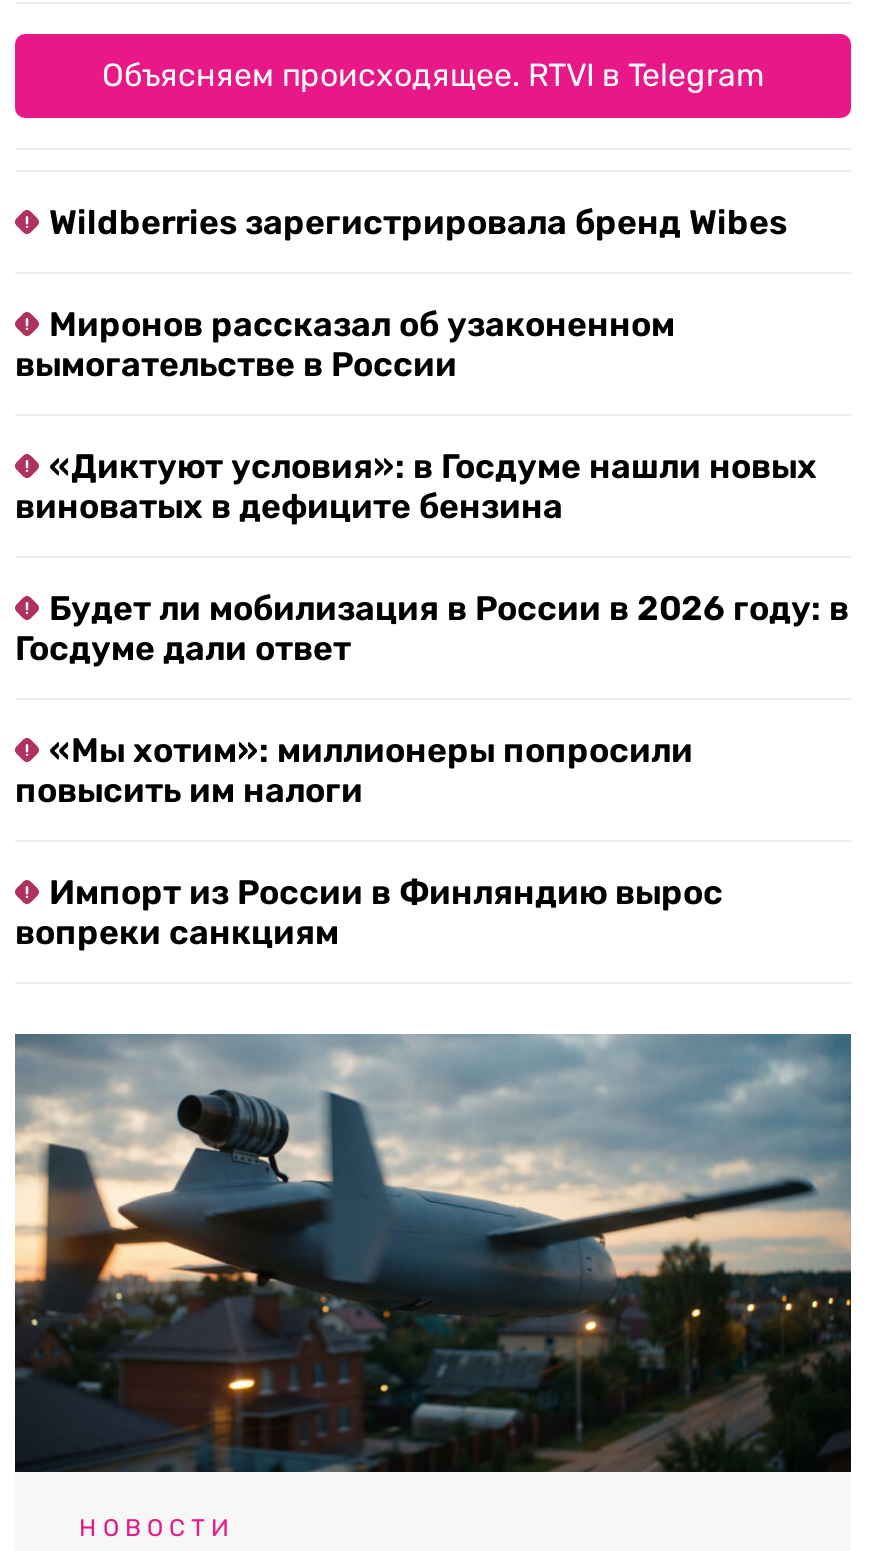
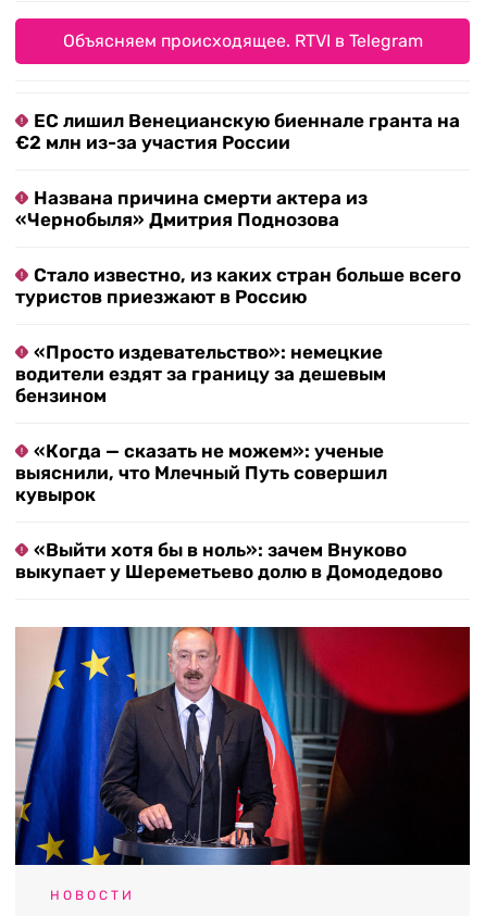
[49,202,787,242] Wildberries зарегистрировала бренд Wibes -> [15,110,460,153] ЕС лишил Венецианскую биеннале гранта на | €2 млн из-за участия России
[15,304,675,384] Миронов рассказал об узаконенном | вымогательстве в России -> [15,187,368,230] Названа причина смерти актера из | «Чернобыля» Дмитрия Поднозова
[15,446,817,526] «Диктуют условия»: в Госдуме нашли новых | виноватых в дефиците бензина -> [15,264,461,308] Стало известно, из каких стран больше всего | туристов приезжают в Россию
[15,588,849,668] Будет ли мобилизация в России в 2026 году: в | Госдуме дали ответ -> [15,341,386,406] «Просто издевательство»: немецкие | водители ездят за границу за дешевым | бензином
[15,730,693,810] «Мы хотим»: миллионеры попросили | повысить им налоги -> [15,440,387,505] «Когда — сказать не можем»: ученые | выяснили, что Млечный Путь совершил | кувырок
[15,872,723,952] Импорт из России в Финляндию вырос | вопреки санкциям -> [15,539,443,583] «Выйти хотя бы в ноль»: зачем Внуково | выкупает у Шереметьево долю в Домодедово
[15,1032,853,1474] [image] -> [14,626,471,866] [image]

